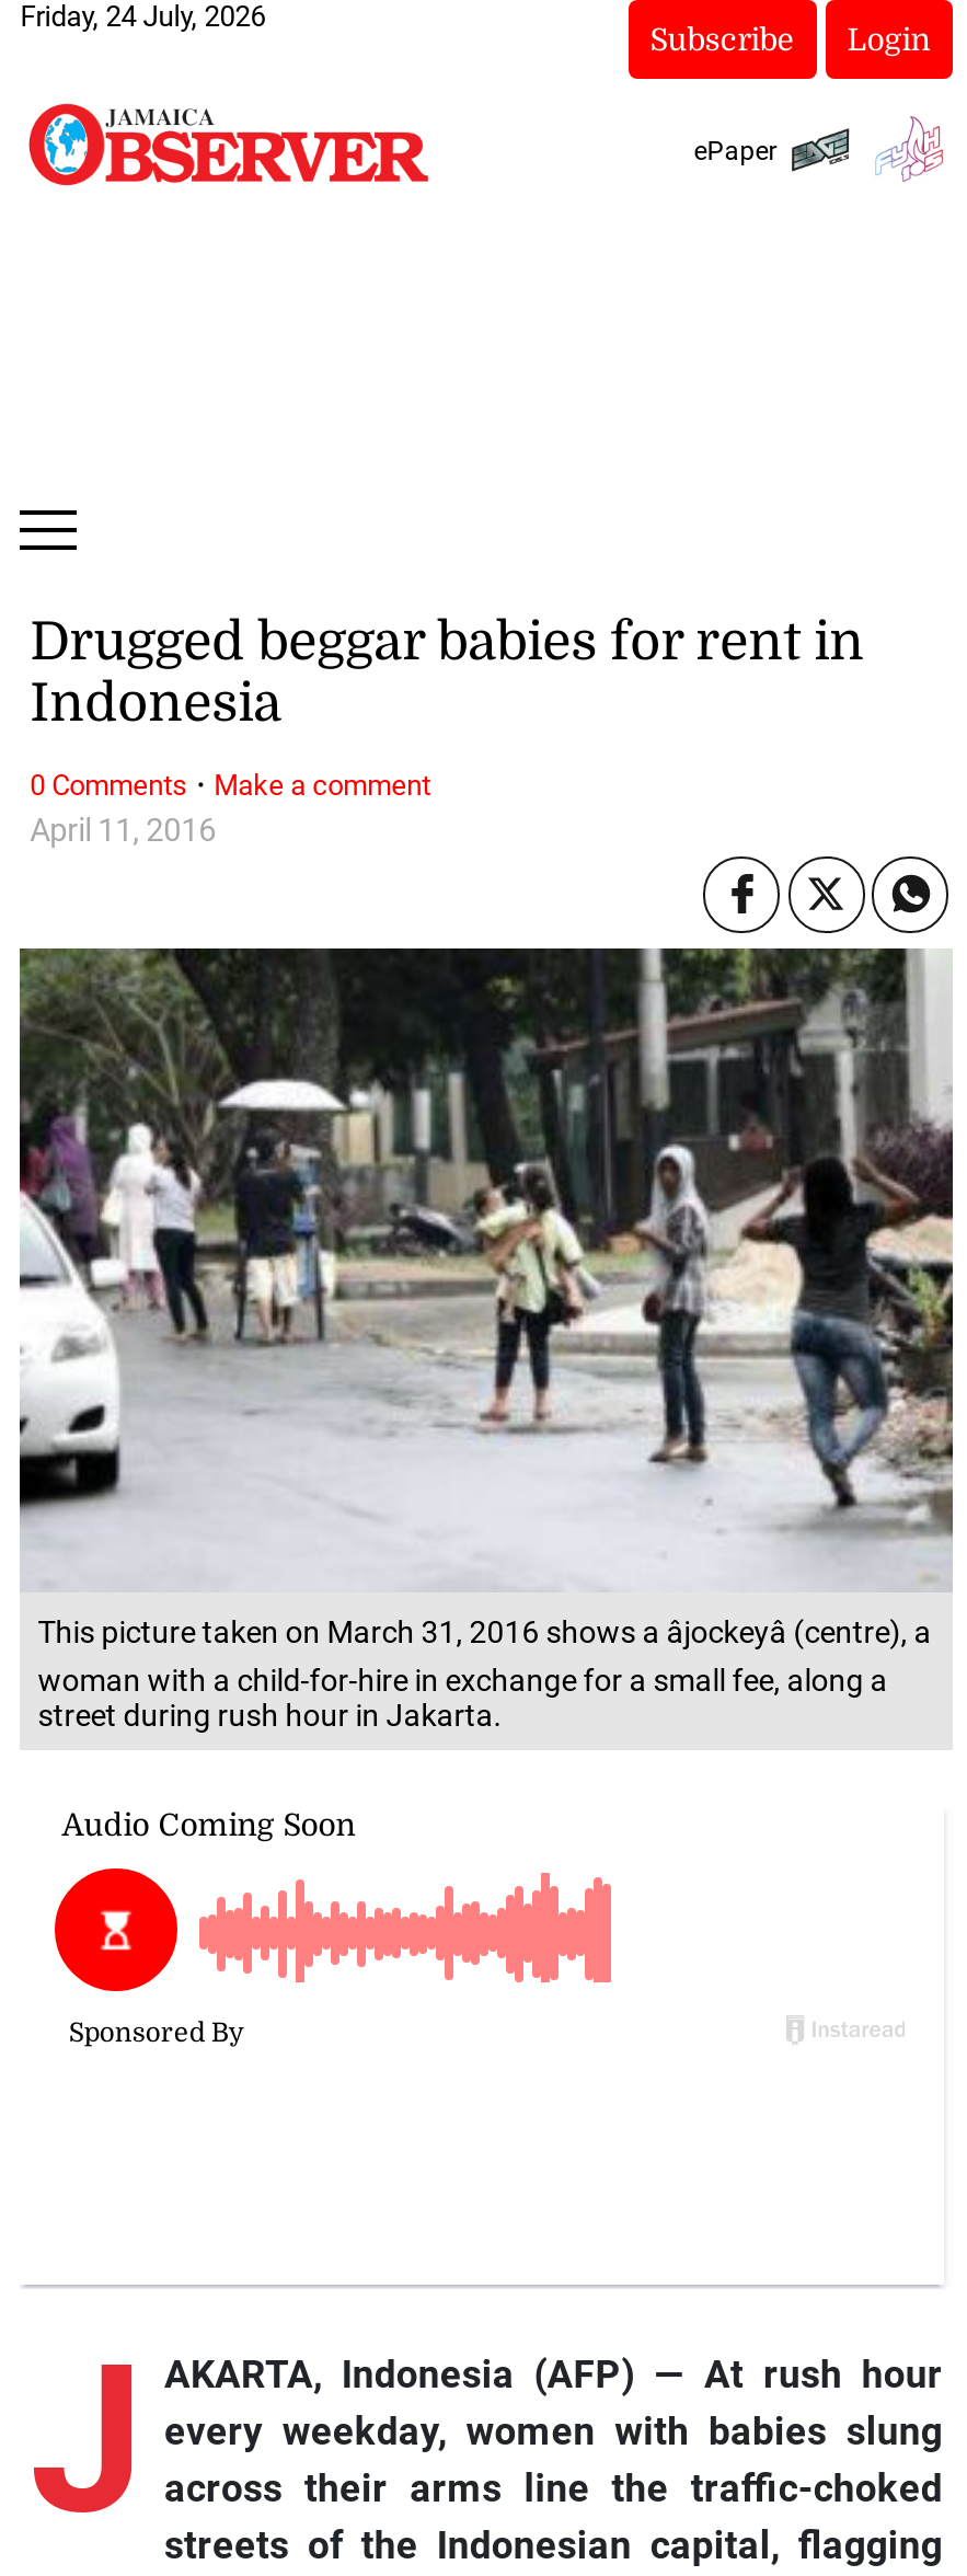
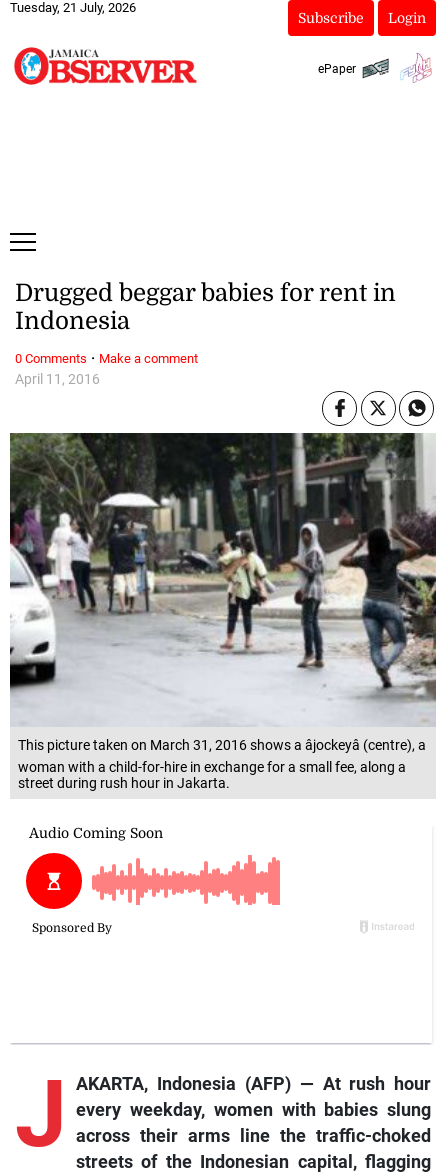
[20,0,265,33] Friday, 24 July, 2026 -> [10,0,136,15] Tuesday, 21 July, 2026

